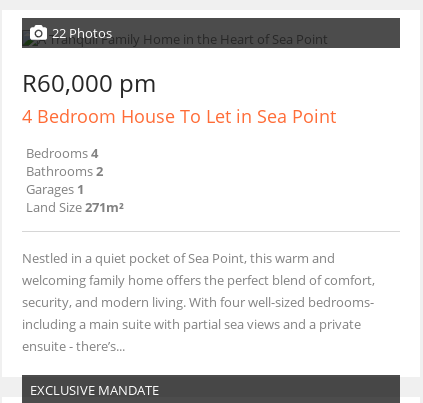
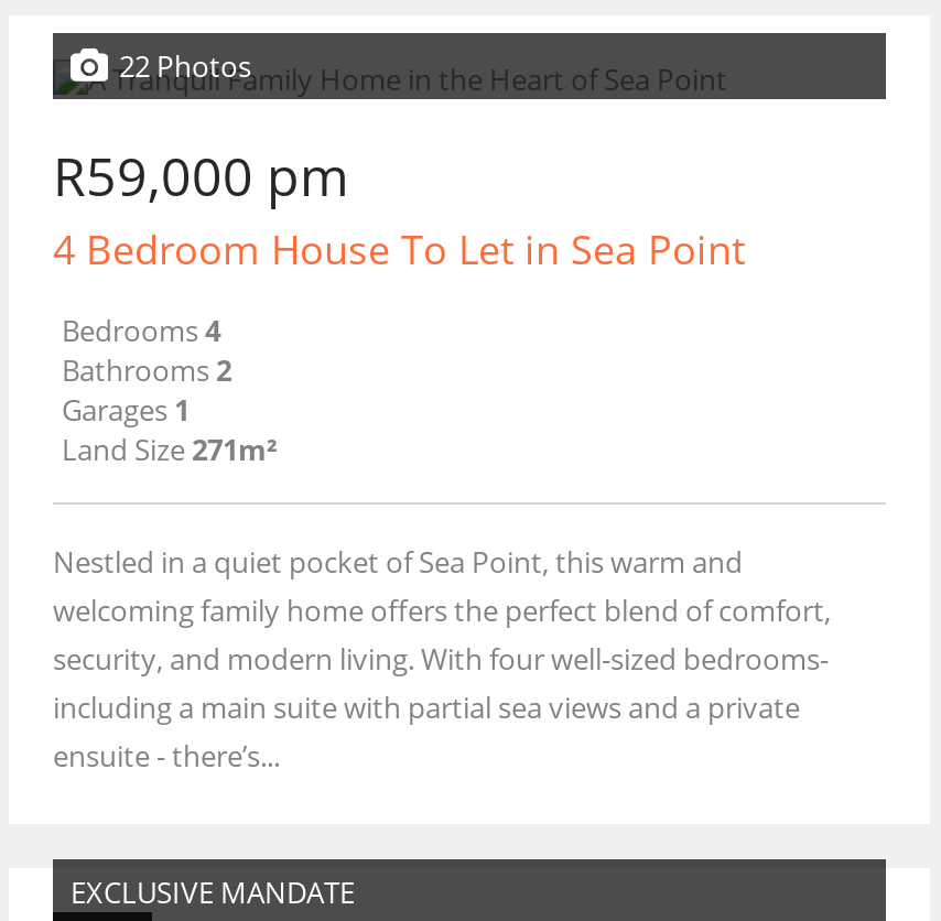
[22,66,156,99] R60,000 pm -> [53,139,348,212] R59,000 pm

